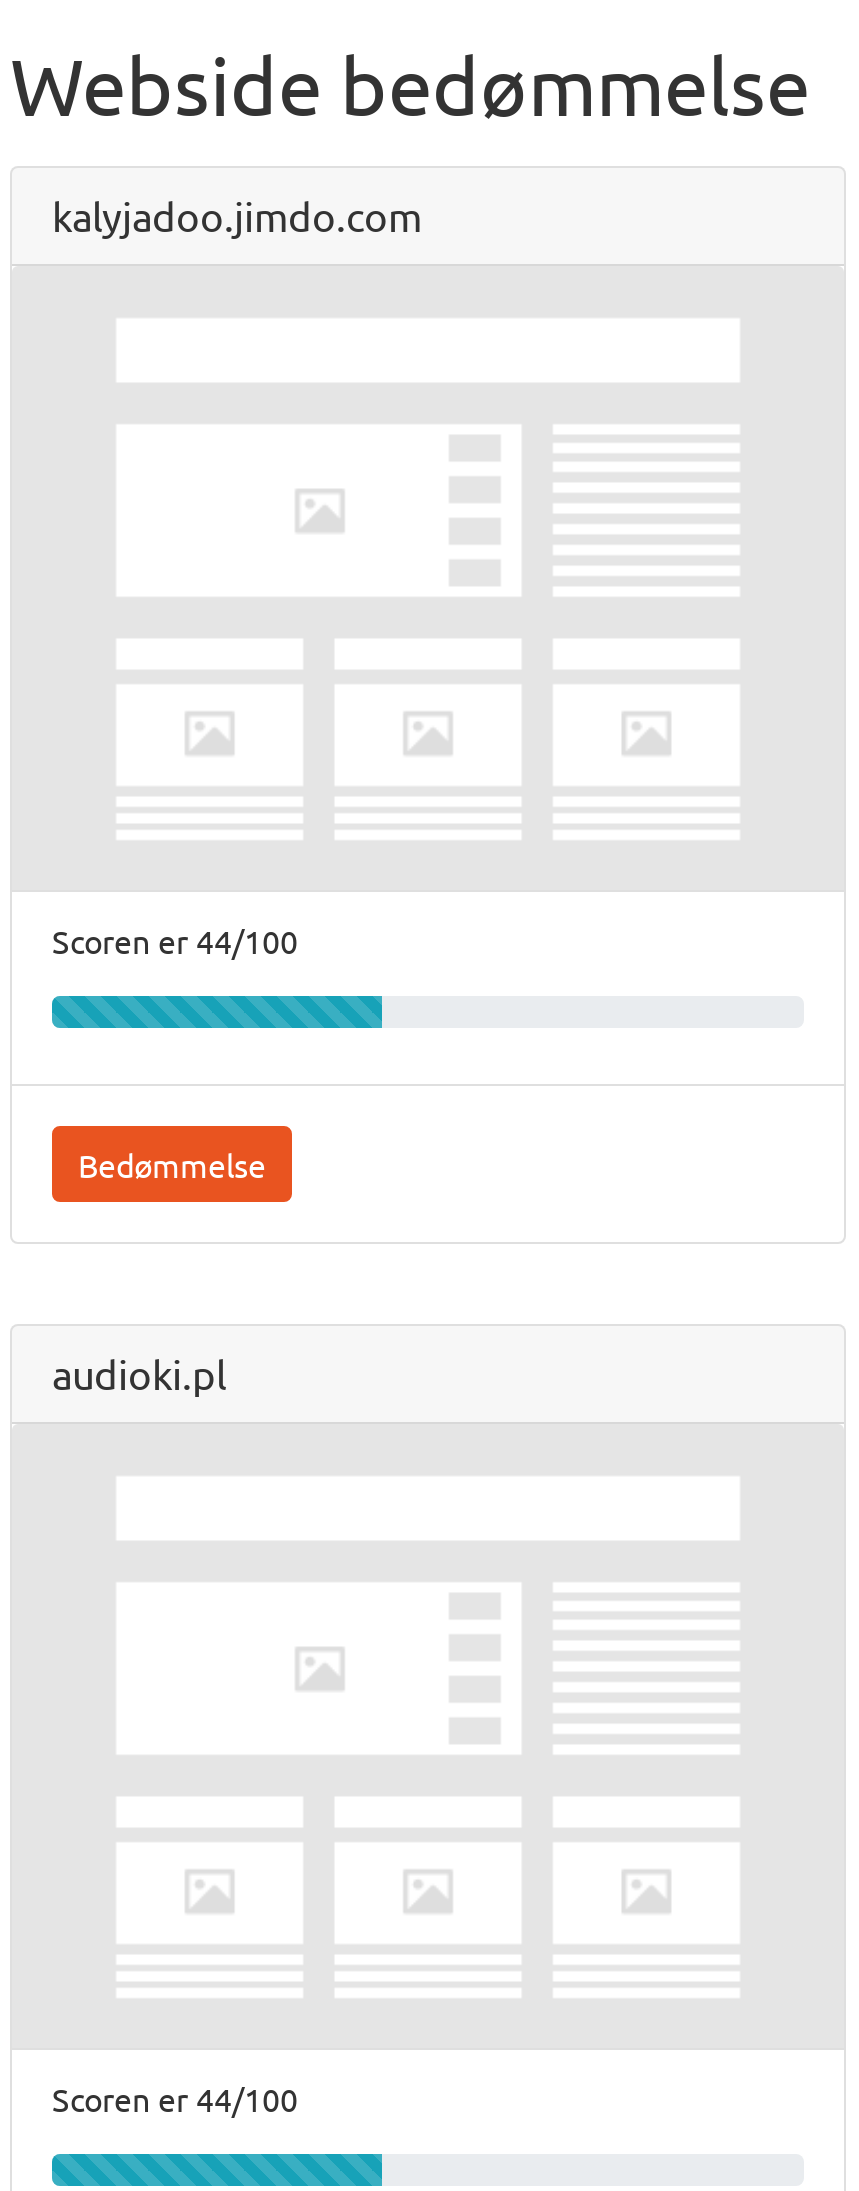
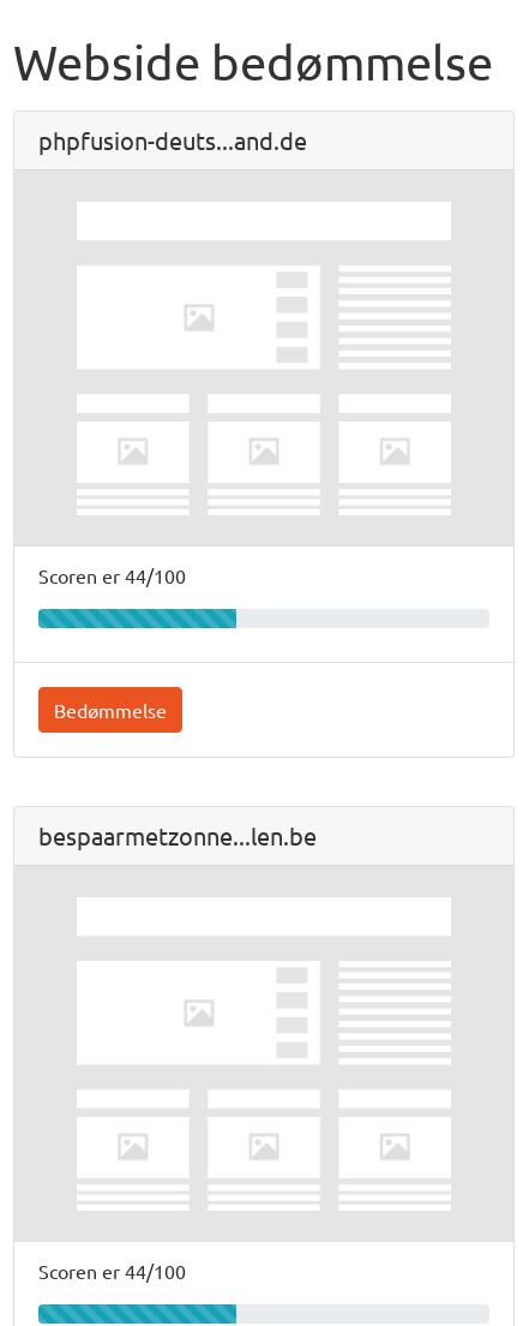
[52,190,422,240] kalyjadoo.jimdo.com -> [38,125,307,155] phpfusion-deuts...and.de
[52,1348,226,1398] audioki.pl -> [38,820,317,850] bespaarmetzonne...len.be

